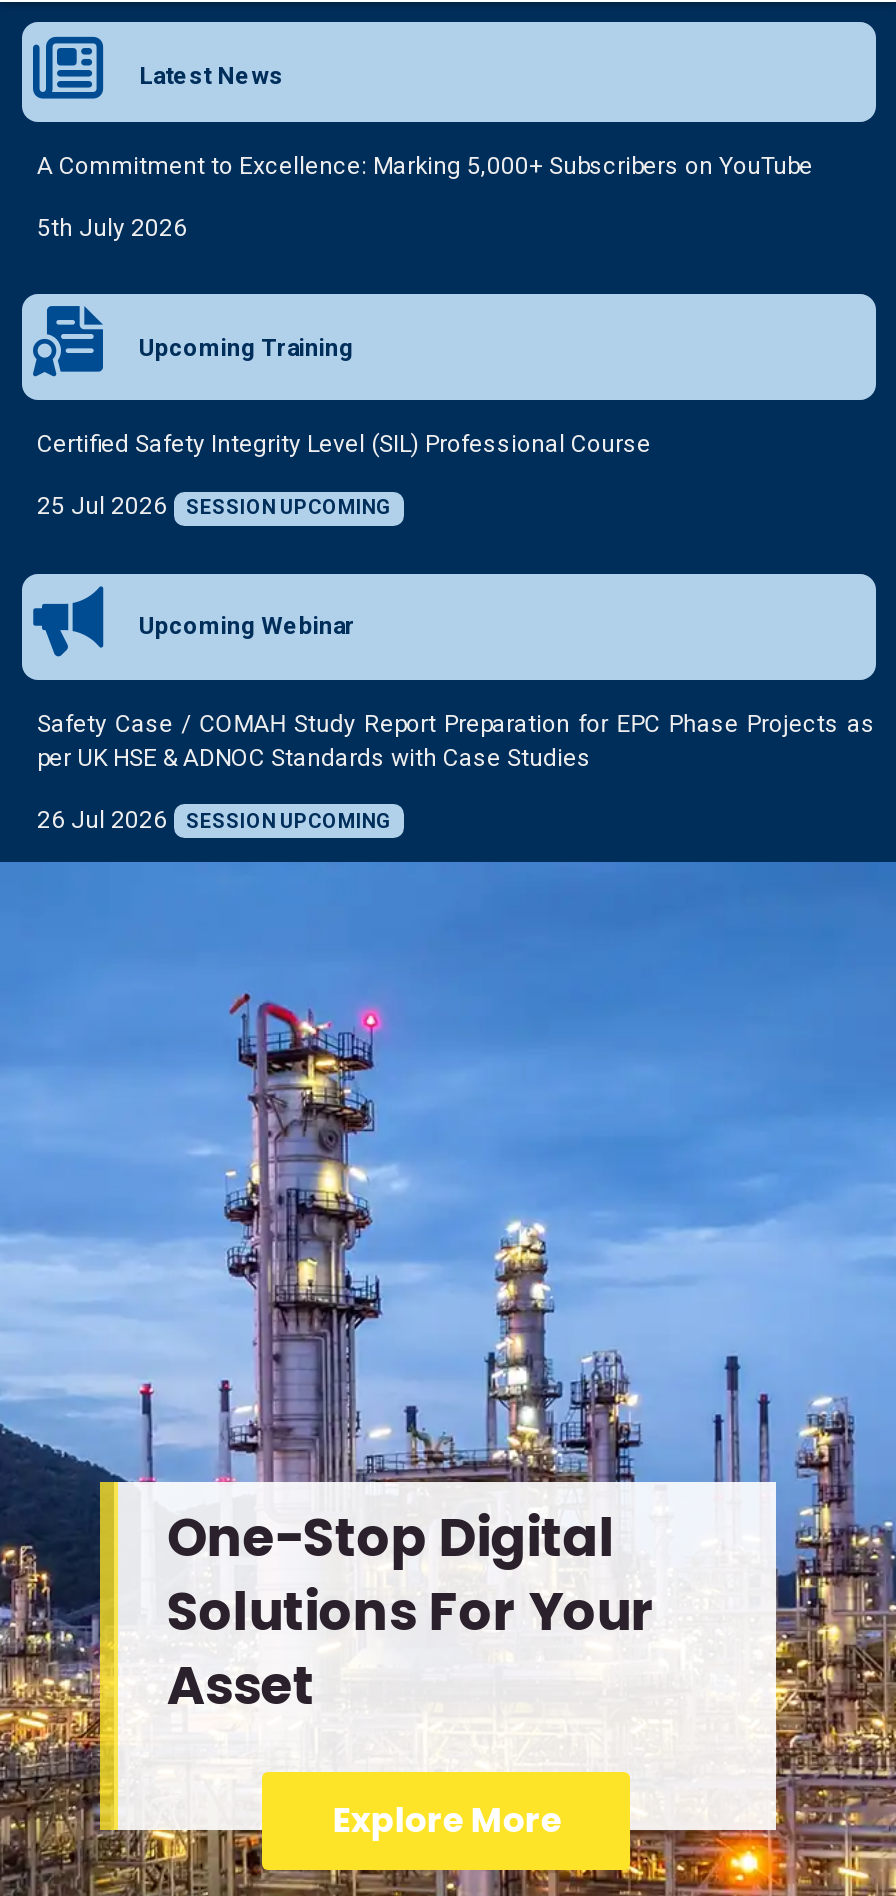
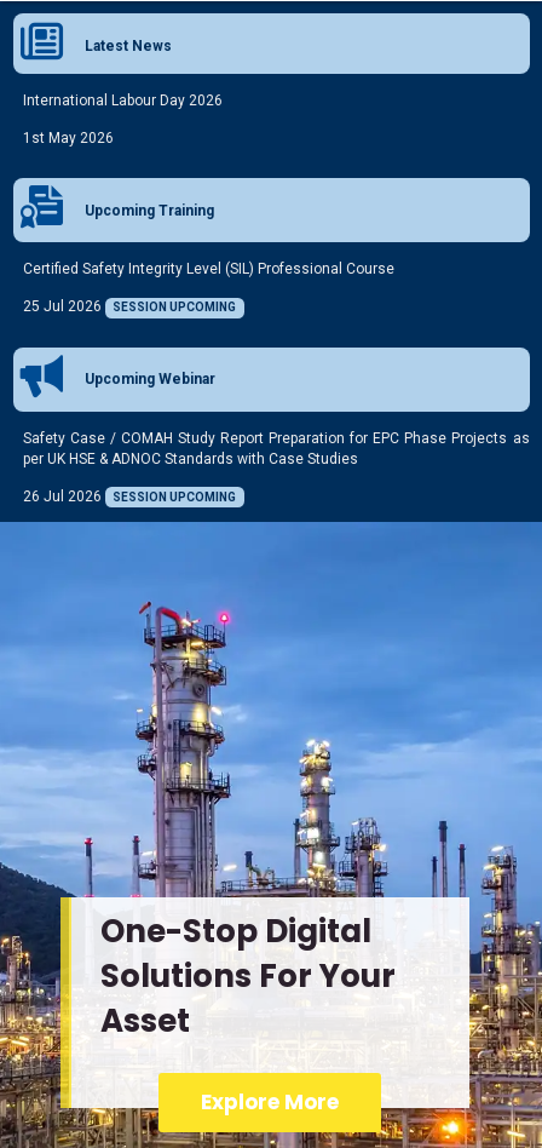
[37,152,813,180] A Commitment to Excellence: Marking 5,000+ Subscribers on YouTube -> [22,92,222,109] International Labour Day 2026
[37,214,187,242] 5th July 2026 -> [22,130,113,147] 1st May 2026

